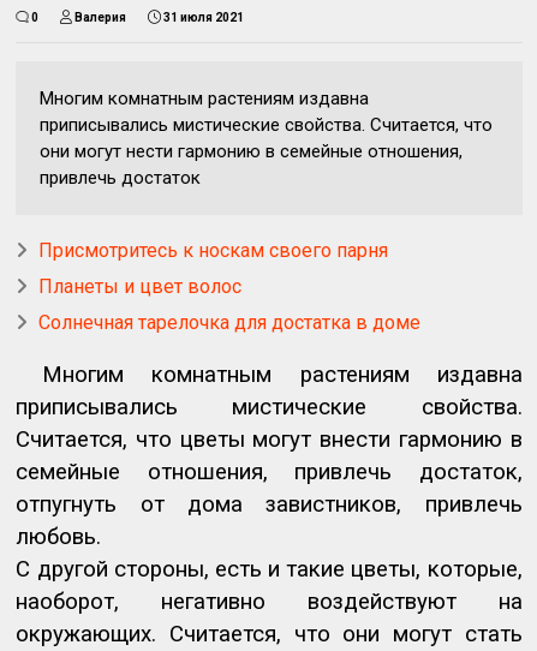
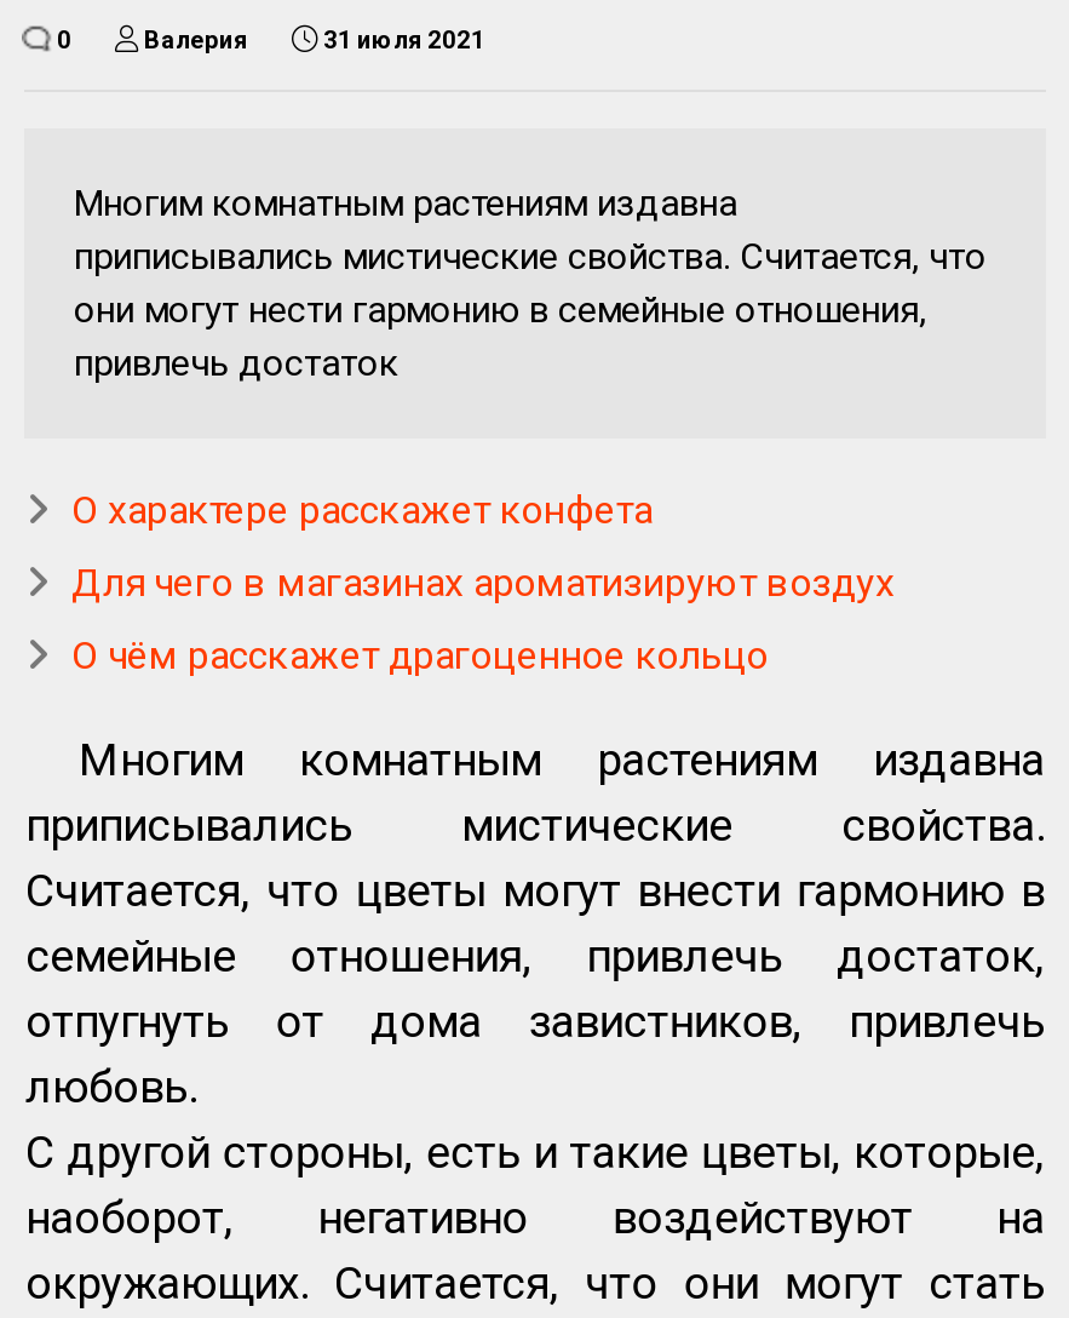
[39,239,389,262] Присмотритесь к носкам своего парня -> [71,487,652,533] О характере расскажет конфета
[39,275,242,298] Планеты и цвет волос -> [71,559,894,605] Для чего в магазинах ароматизируют воздух
[39,311,421,334] Солнечная тарелочка для достатка в доме -> [71,632,769,678] О чём расскажет драгоценное кольцо

